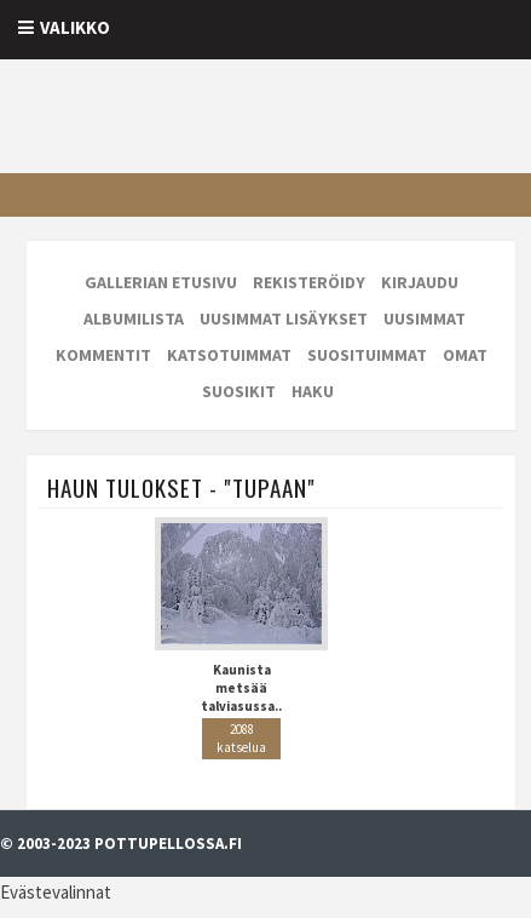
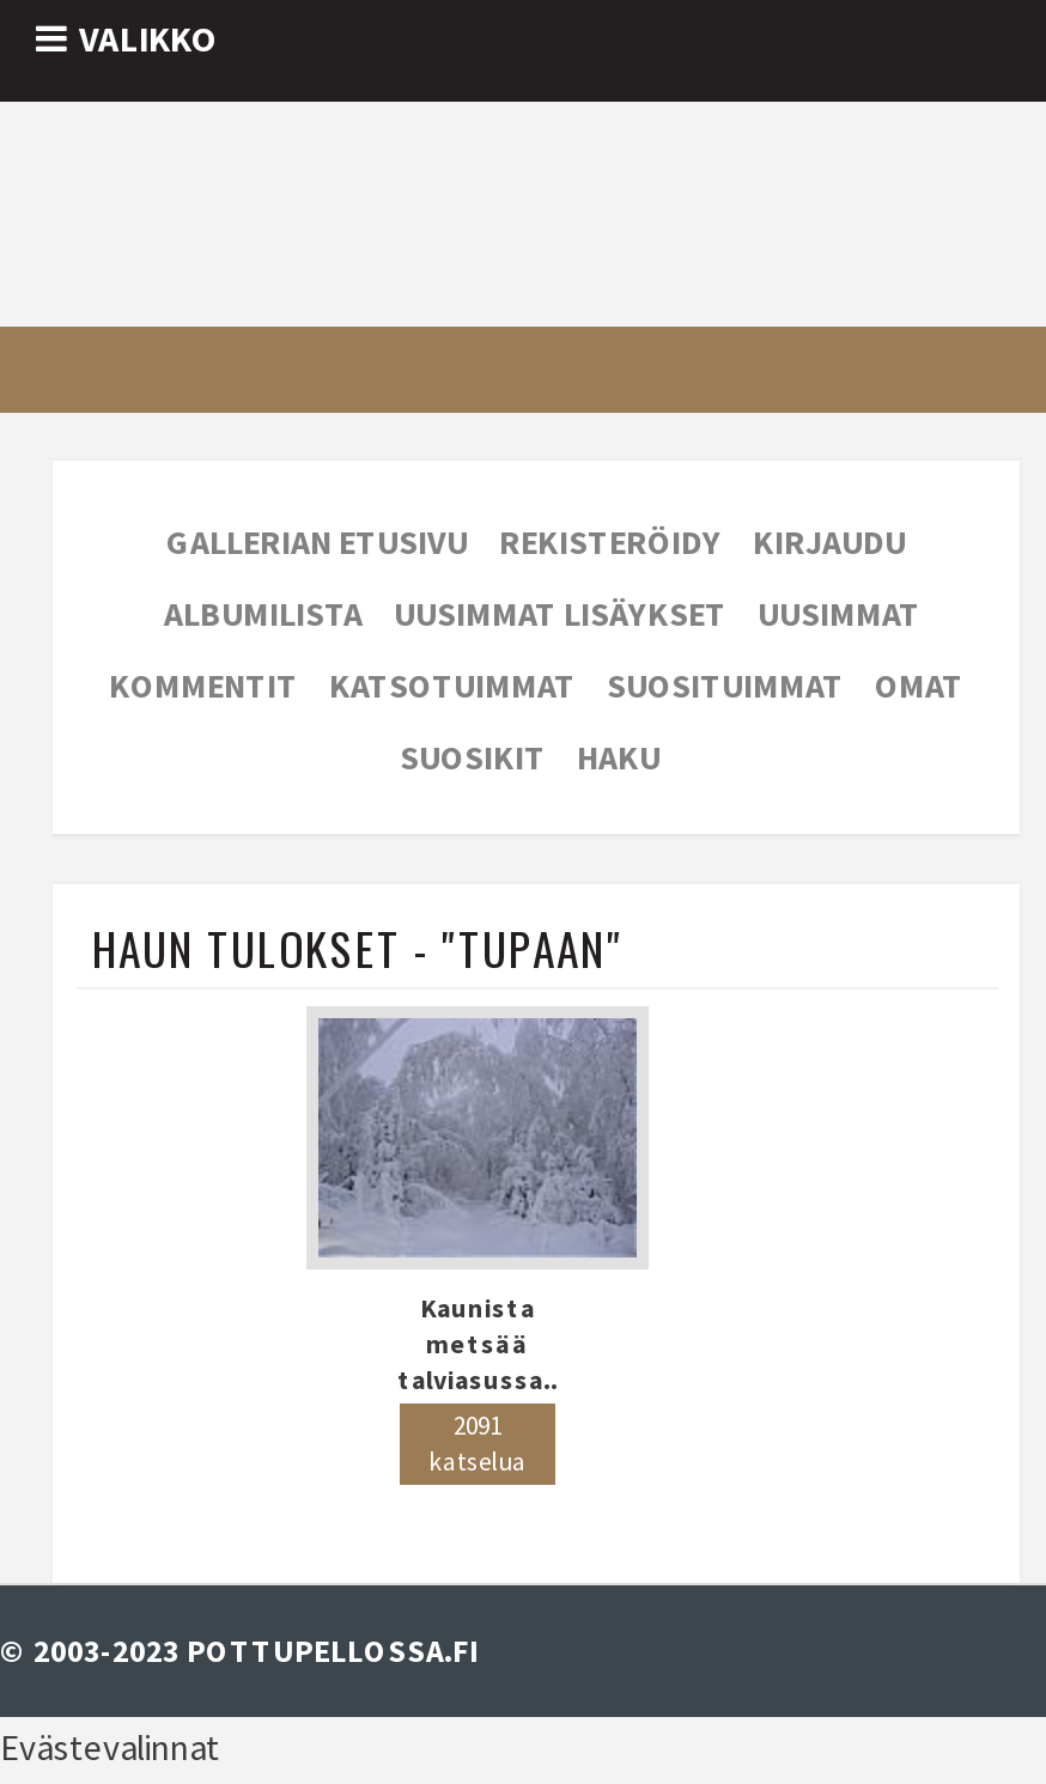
[229,720,253,737] 2088 -> [454,1408,501,1441] 2091

